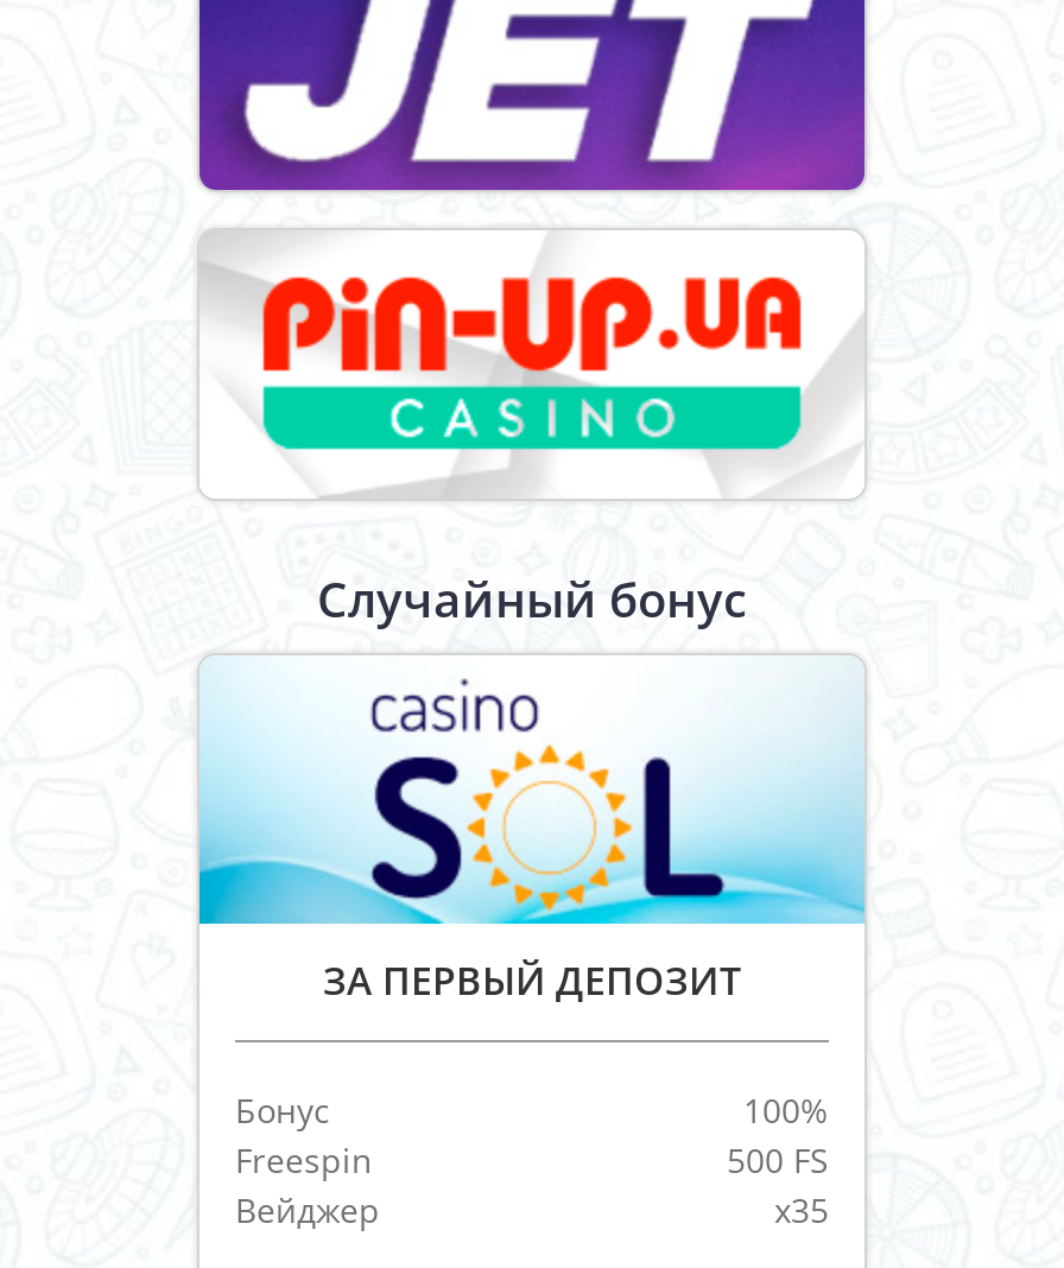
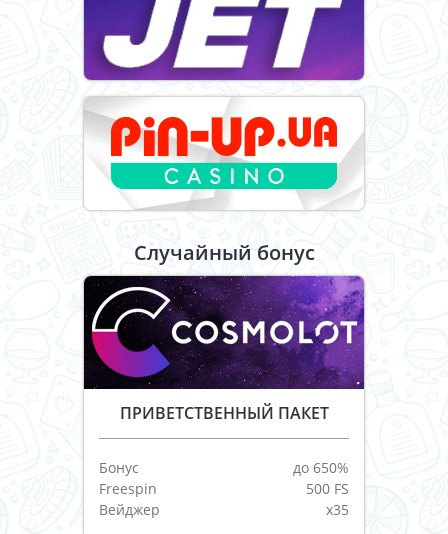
[197,655,867,1006] [image] | ЗА ПЕРВЫЙ ДЕПОЗИТ -> [83,275,365,423] [image] | ПРИВЕТСТВЕННЫЙ ПАКЕТ
[743,1086,829,1131] 100% -> [293,457,349,476] до 650%

